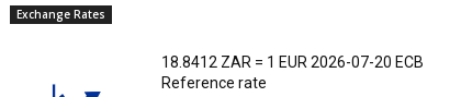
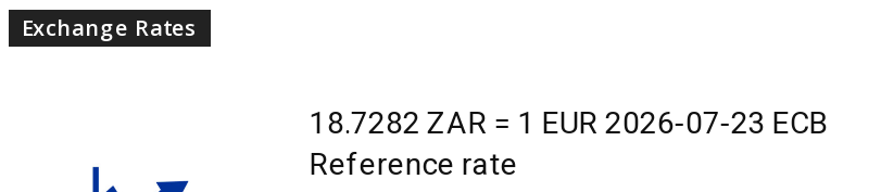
[162,53,424,71] 18.8412 ZAR = 1 EUR 2026-07-20 ECB -> [309,105,829,139] 18.7282 ZAR = 1 EUR 2026-07-23 ECB

